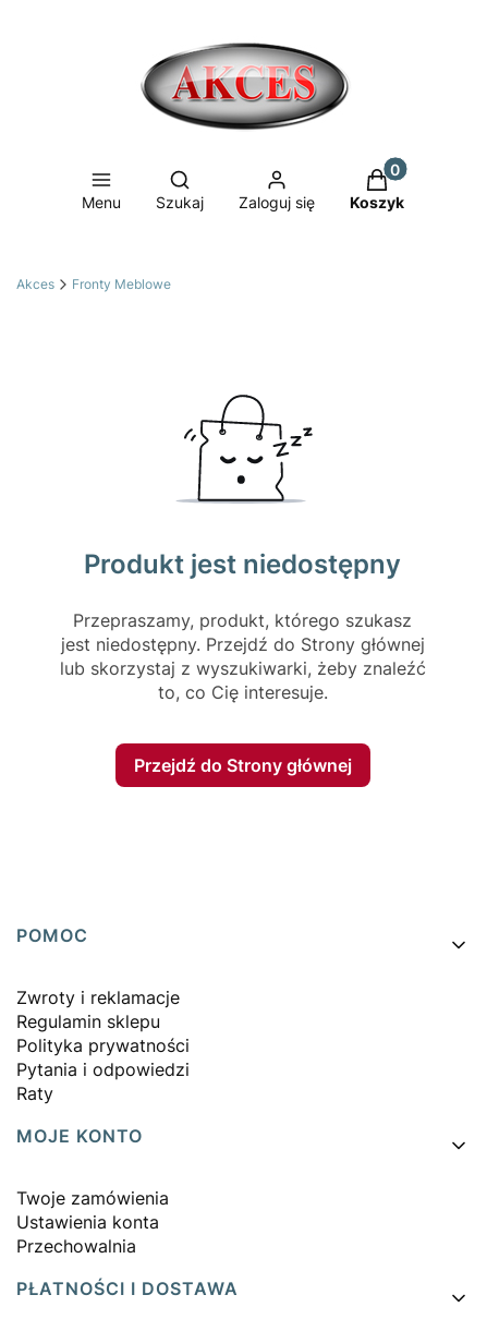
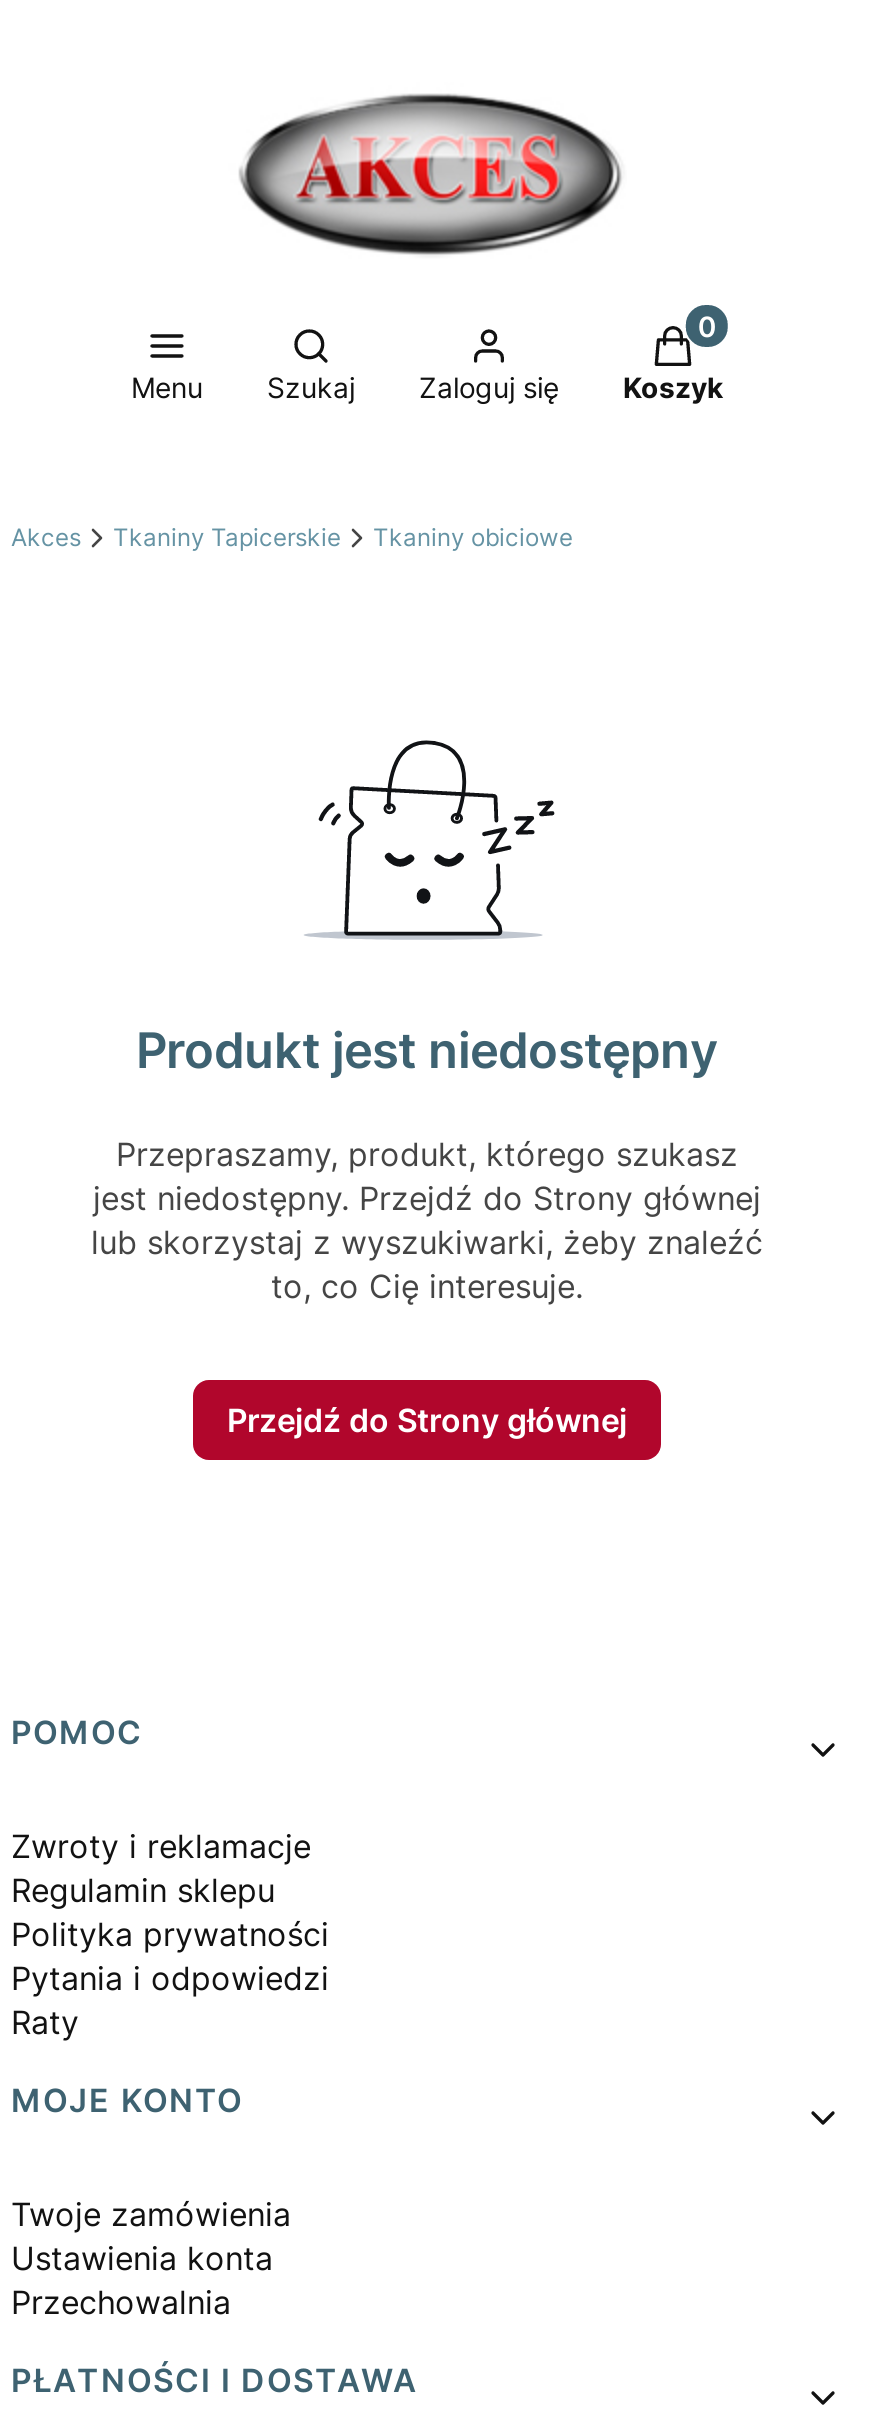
[72,276,171,292] Fronty Meblowe -> [113,522,573,552] Tkaniny Tapicerskie | Tkaniny obiciowe

